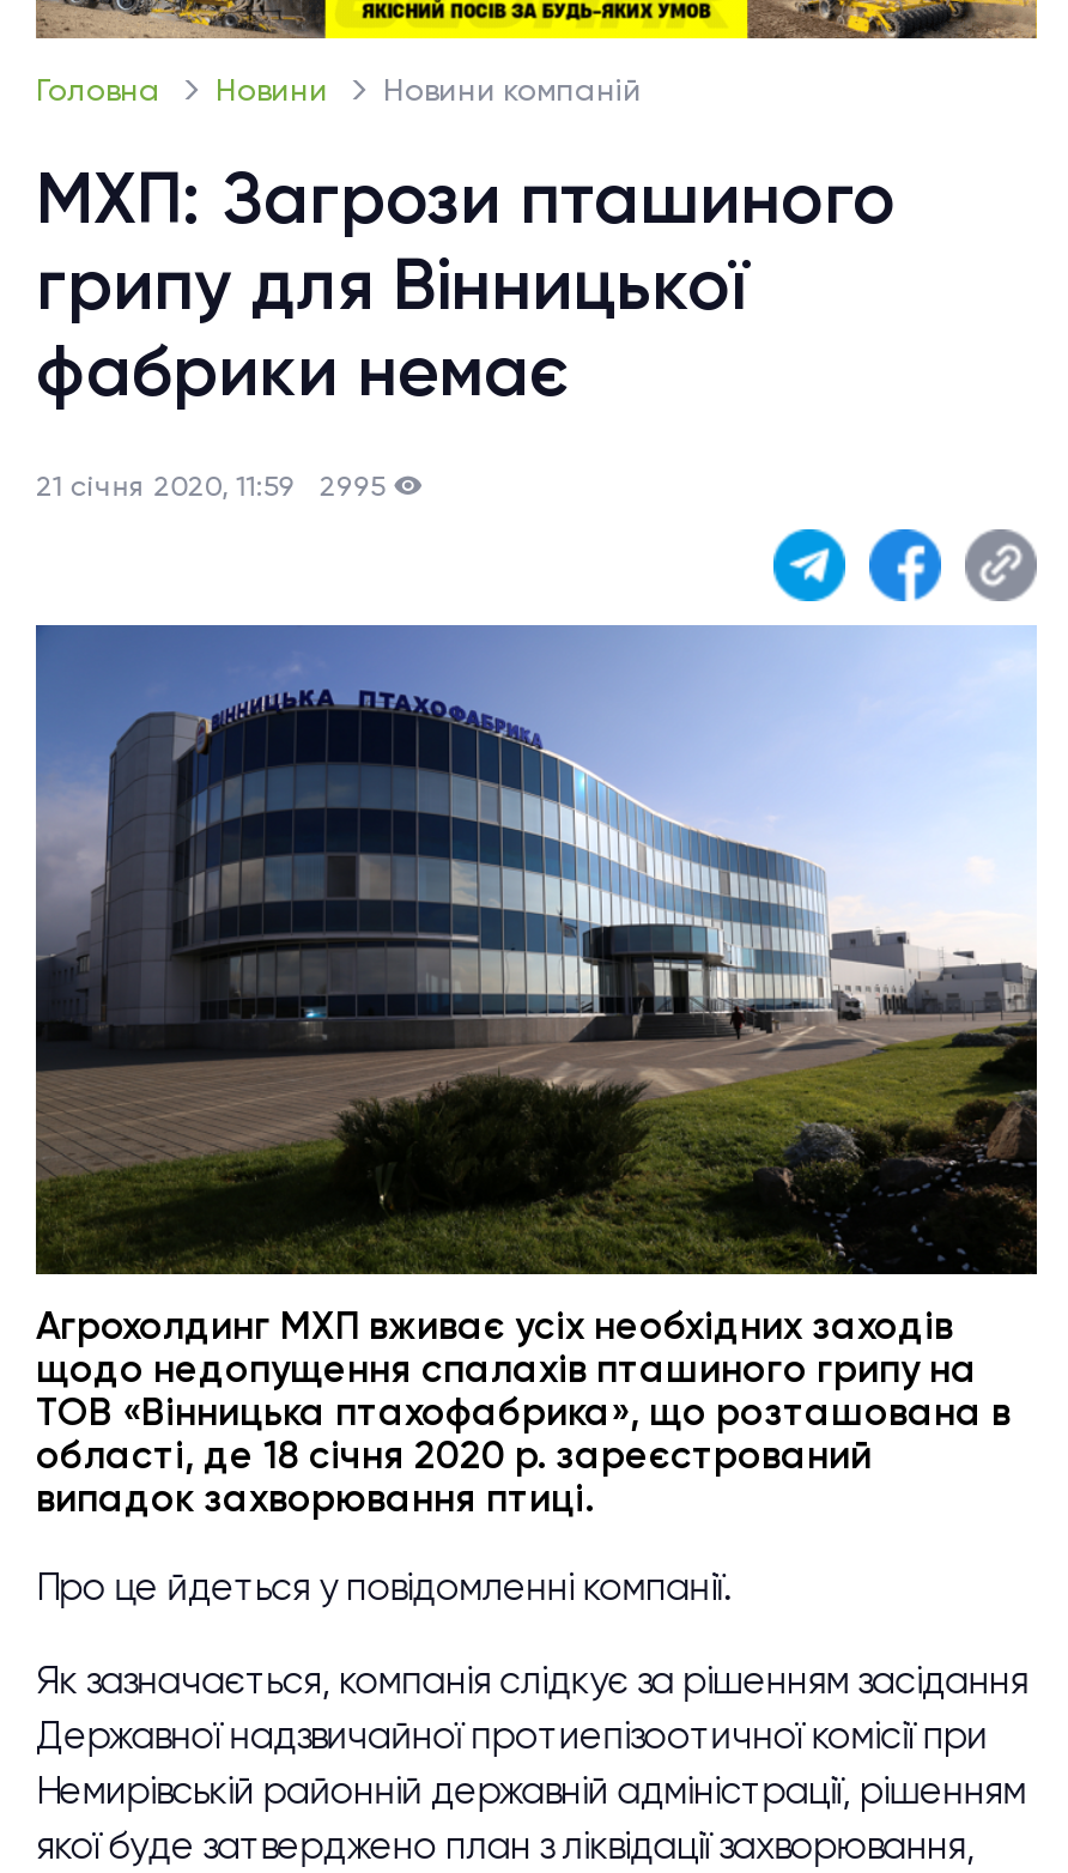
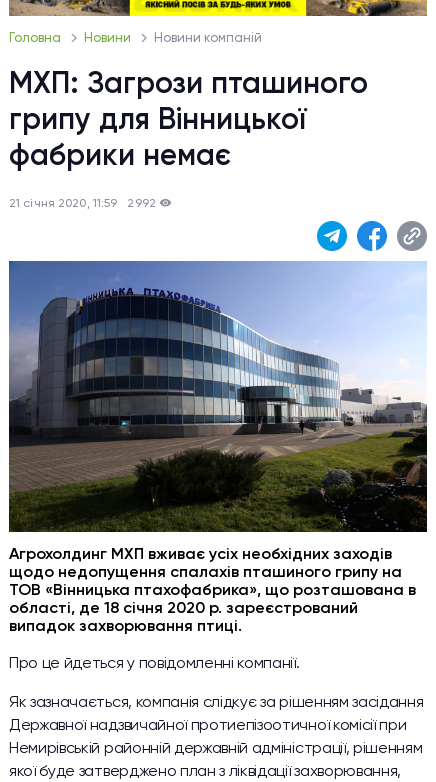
[319,470,385,504] 2995 -> [127,196,156,210] 2992

